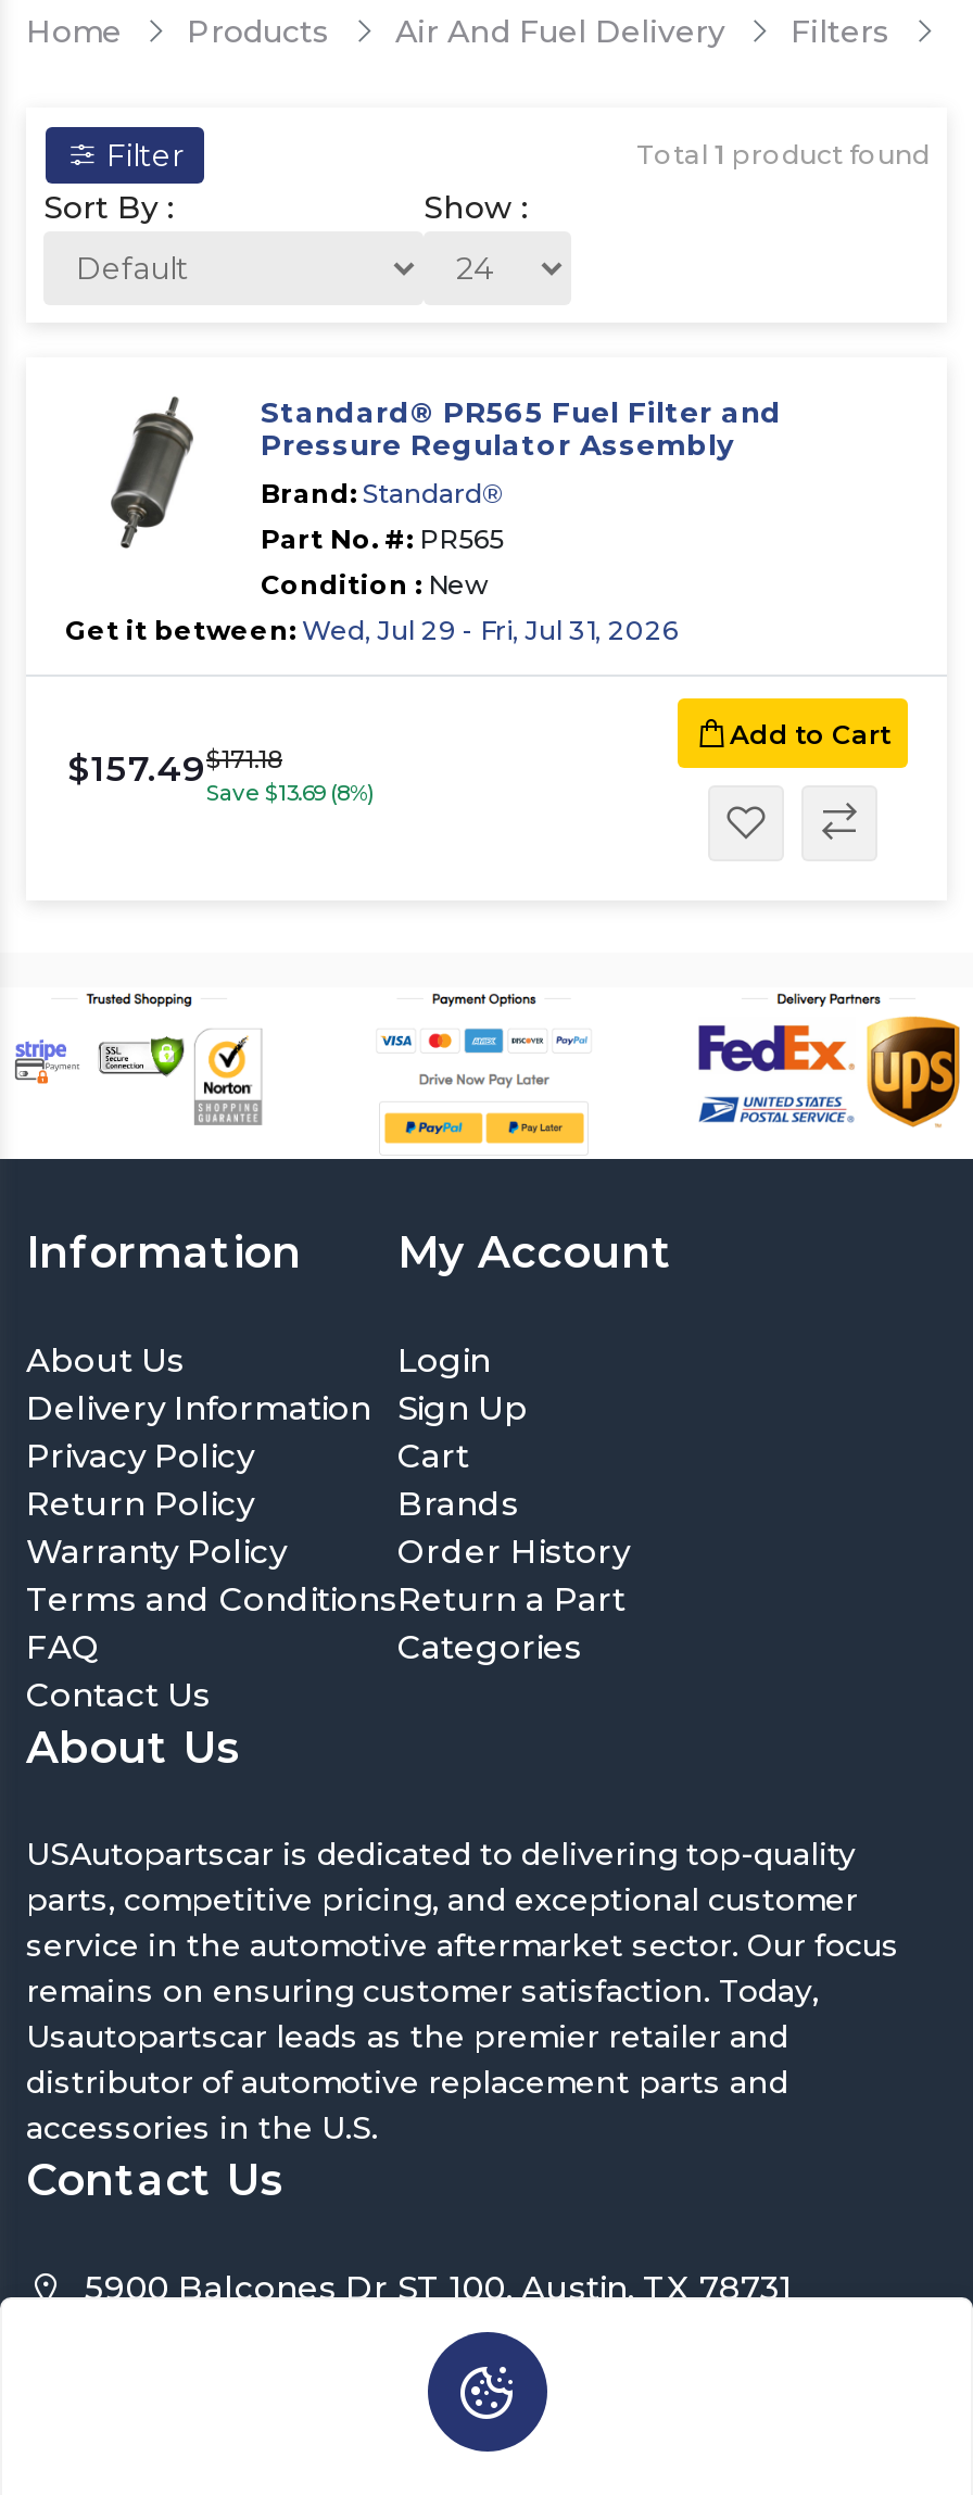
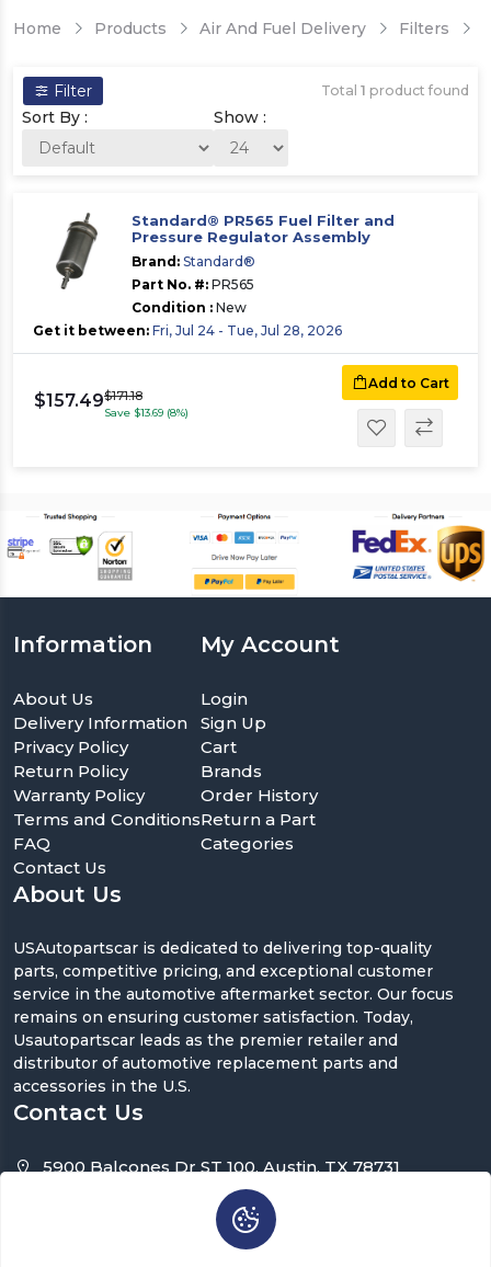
[65,614,678,646] Get it between: Wed, Jul 29 - Fri, Jul 31, 2026 -> [33,322,342,339] Get it between: Fri, Jul 24 - Tue, Jul 28, 2026

